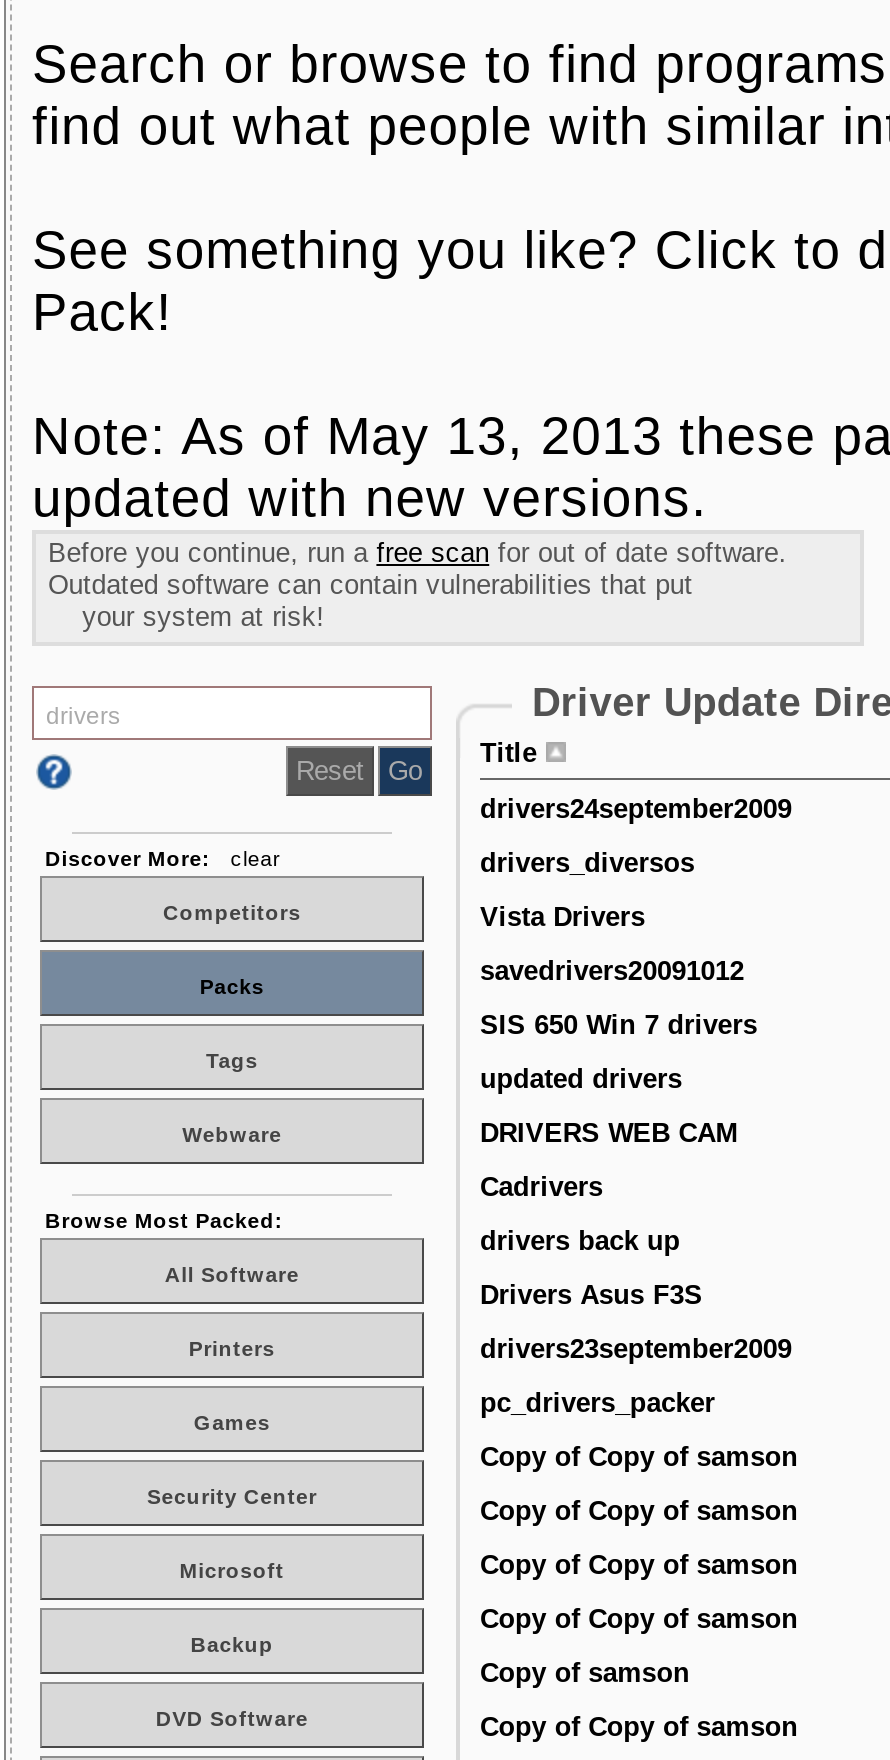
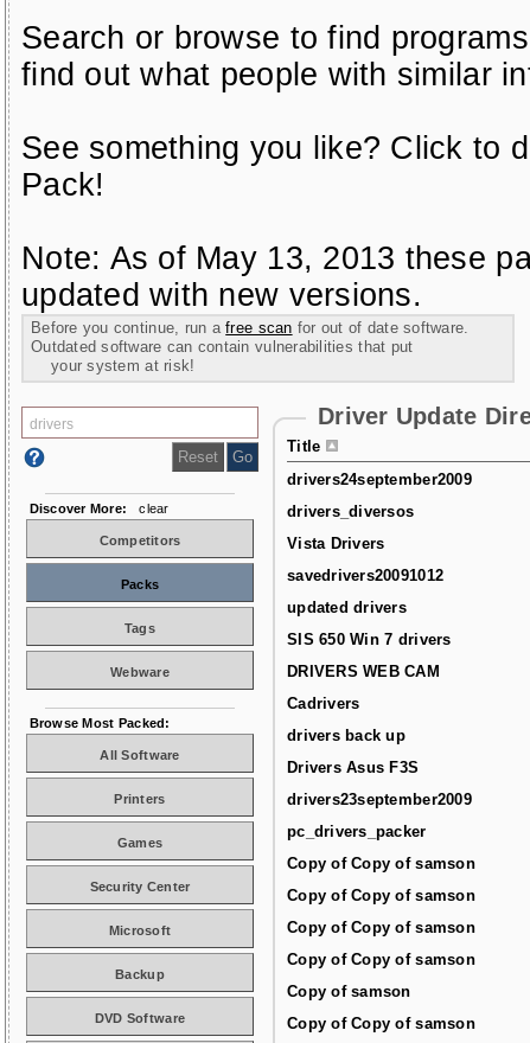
moved [480,1010,757,1040] -> [287,631,451,648]: SIS 650 Win 7 drivers
moved [480,1064,682,1094] -> [287,599,407,616]: updated drivers

